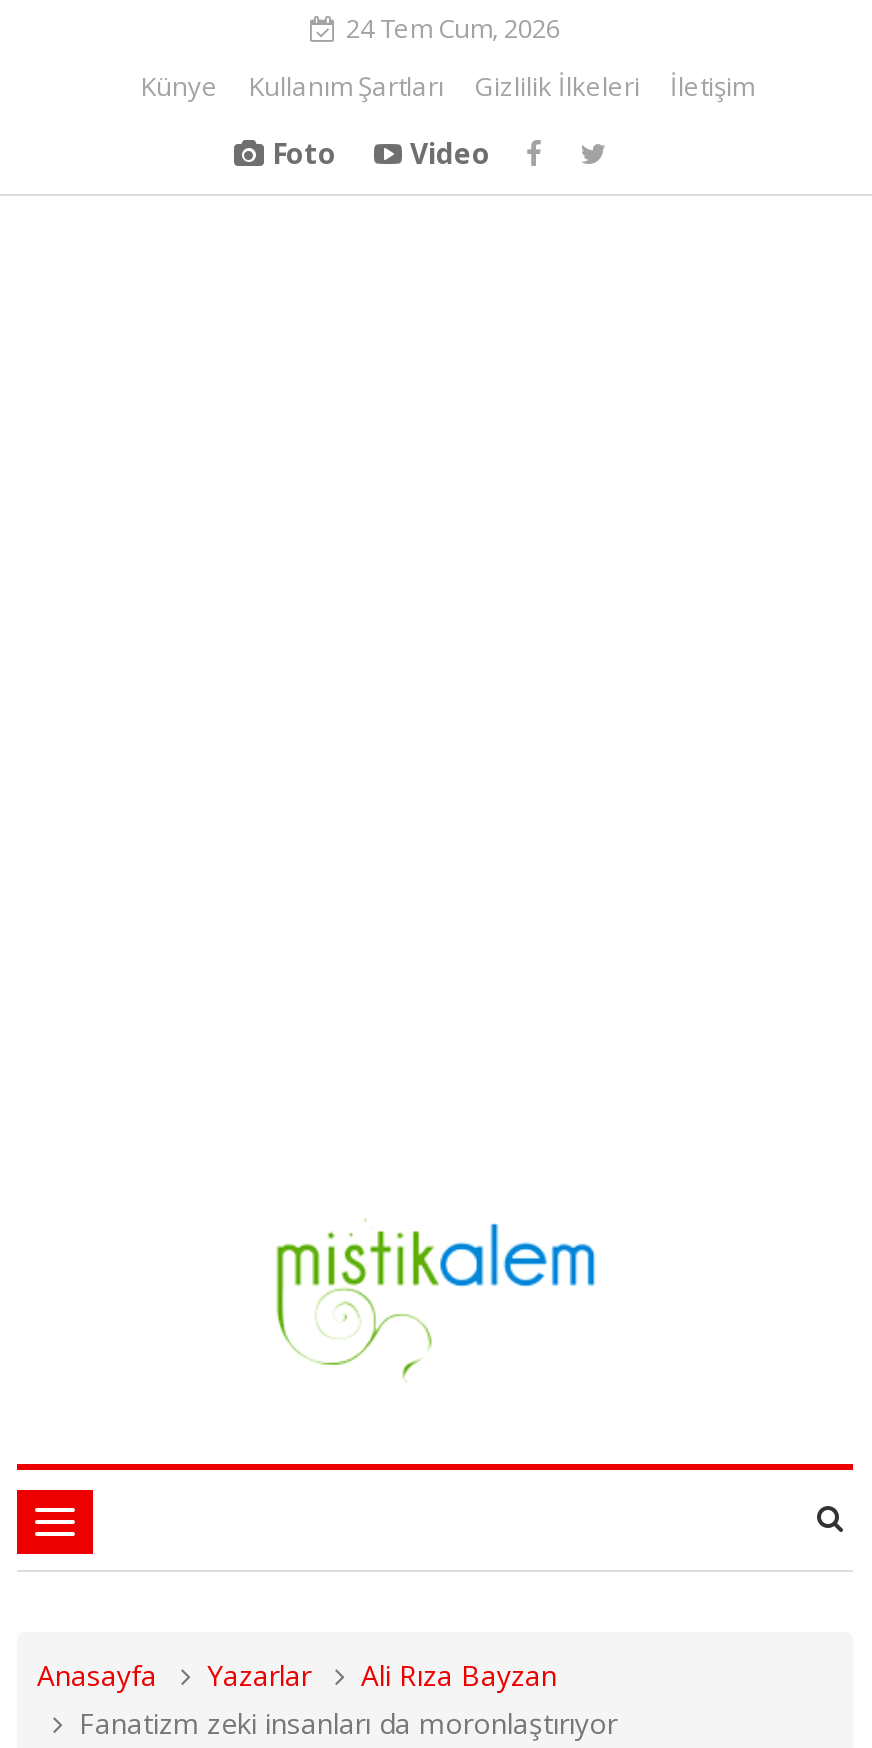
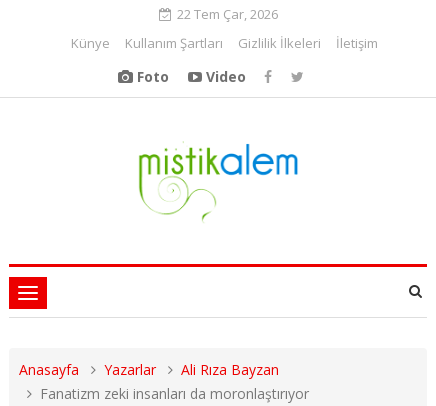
[346,10,560,46] 24 Tem Cum, 2026 -> [176,5,277,23] 22 Tem Çar, 2026

